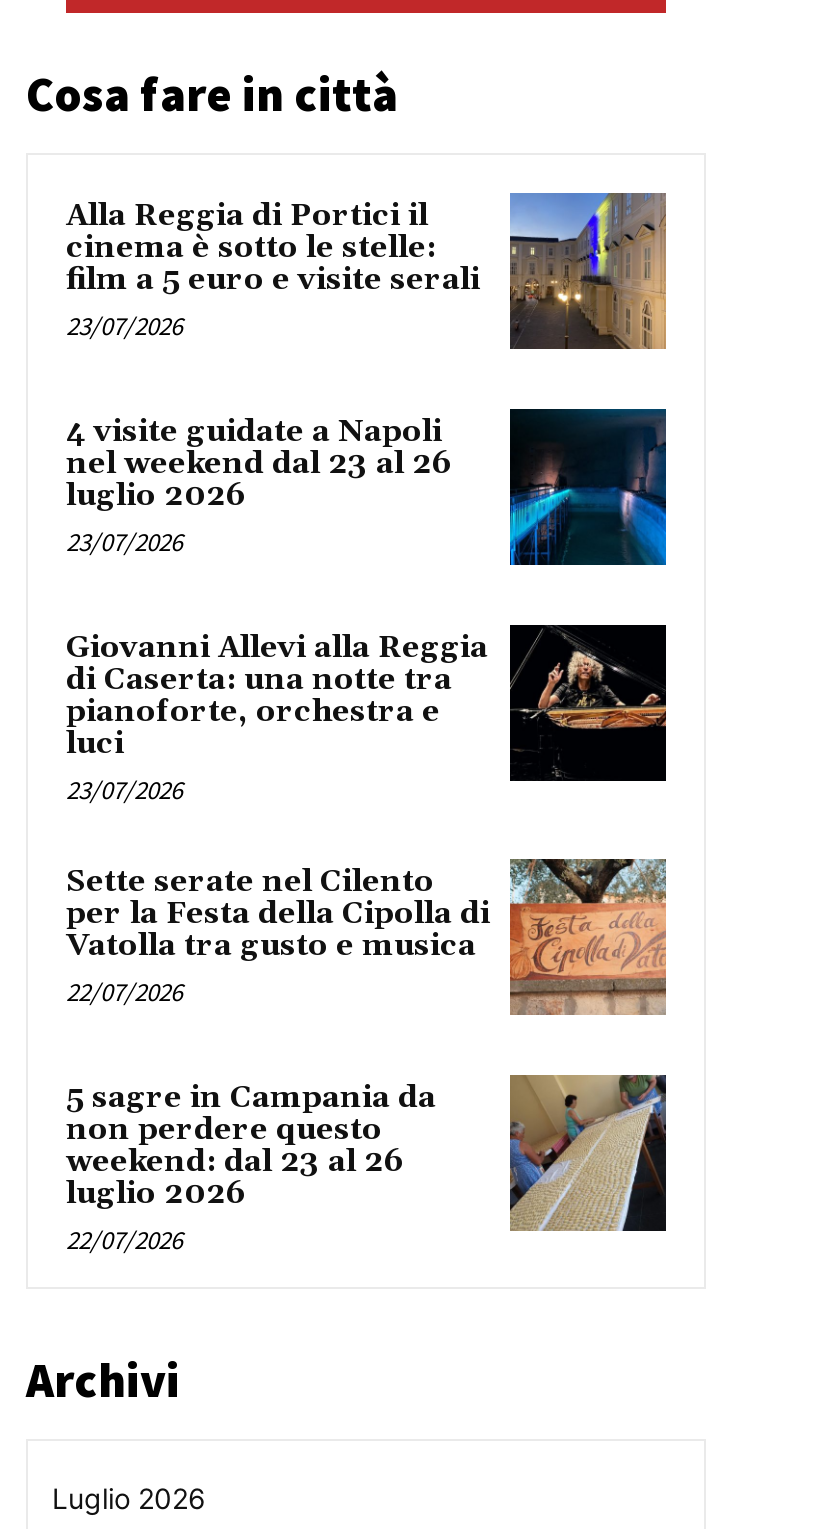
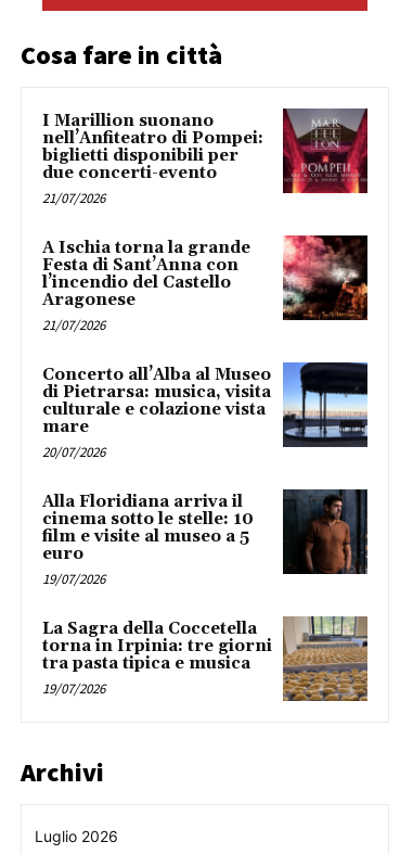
[66,191,668,351] [image] | Alla Reggia di Portici il | cinema è sotto le stelle: | film a 5 euro e visite serali | 23/07/2026 -> [42,107,369,207] [image] | I Marillion suonano | nell’Anfiteatro di Pompei: | biglietti disponibili per | due concerti-evento | 21/07/2026
[66,407,668,567] [image] | 4 visite guidate a Napoli | nel weekend dal 23 al 26 | luglio 2026 | 23/07/2026 -> [42,234,369,334] [image] | A Ischia torna la grande | Festa di Sant’Anna con | l’incendio del Castello | Aragonese | 21/07/2026
[66,623,668,807] [image] | Giovanni Allevi alla Reggia | di Caserta: una notte tra | pianoforte, orchestra e | luci | 23/07/2026 -> [42,361,369,461] [image] | Concerto all’Alba al Museo | di Pietrarsa: musica, visita | culturale e colazione vista | mare | 20/07/2026
[66,859,668,1017] [image] | Sette serate nel Cilento | per la Festa della Cipolla di | Vatolla tra gusto e musica | 22/07/2026 -> [42,489,369,588] [image] | Alla Floridiana arriva il | cinema sotto le stelle: 10 | film e visite al museo a 5 | euro | 19/07/2026
[66,1073,668,1257] [image] | 5 sagre in Campania da | non perdere questo | weekend: dal 23 al 26 | luglio 2026 | 22/07/2026 -> [42,607,369,702] [image] | La Sagra della Coccetella | torna in Irpinia: tre giorni | tra pasta tipica e musica | 19/07/2026

